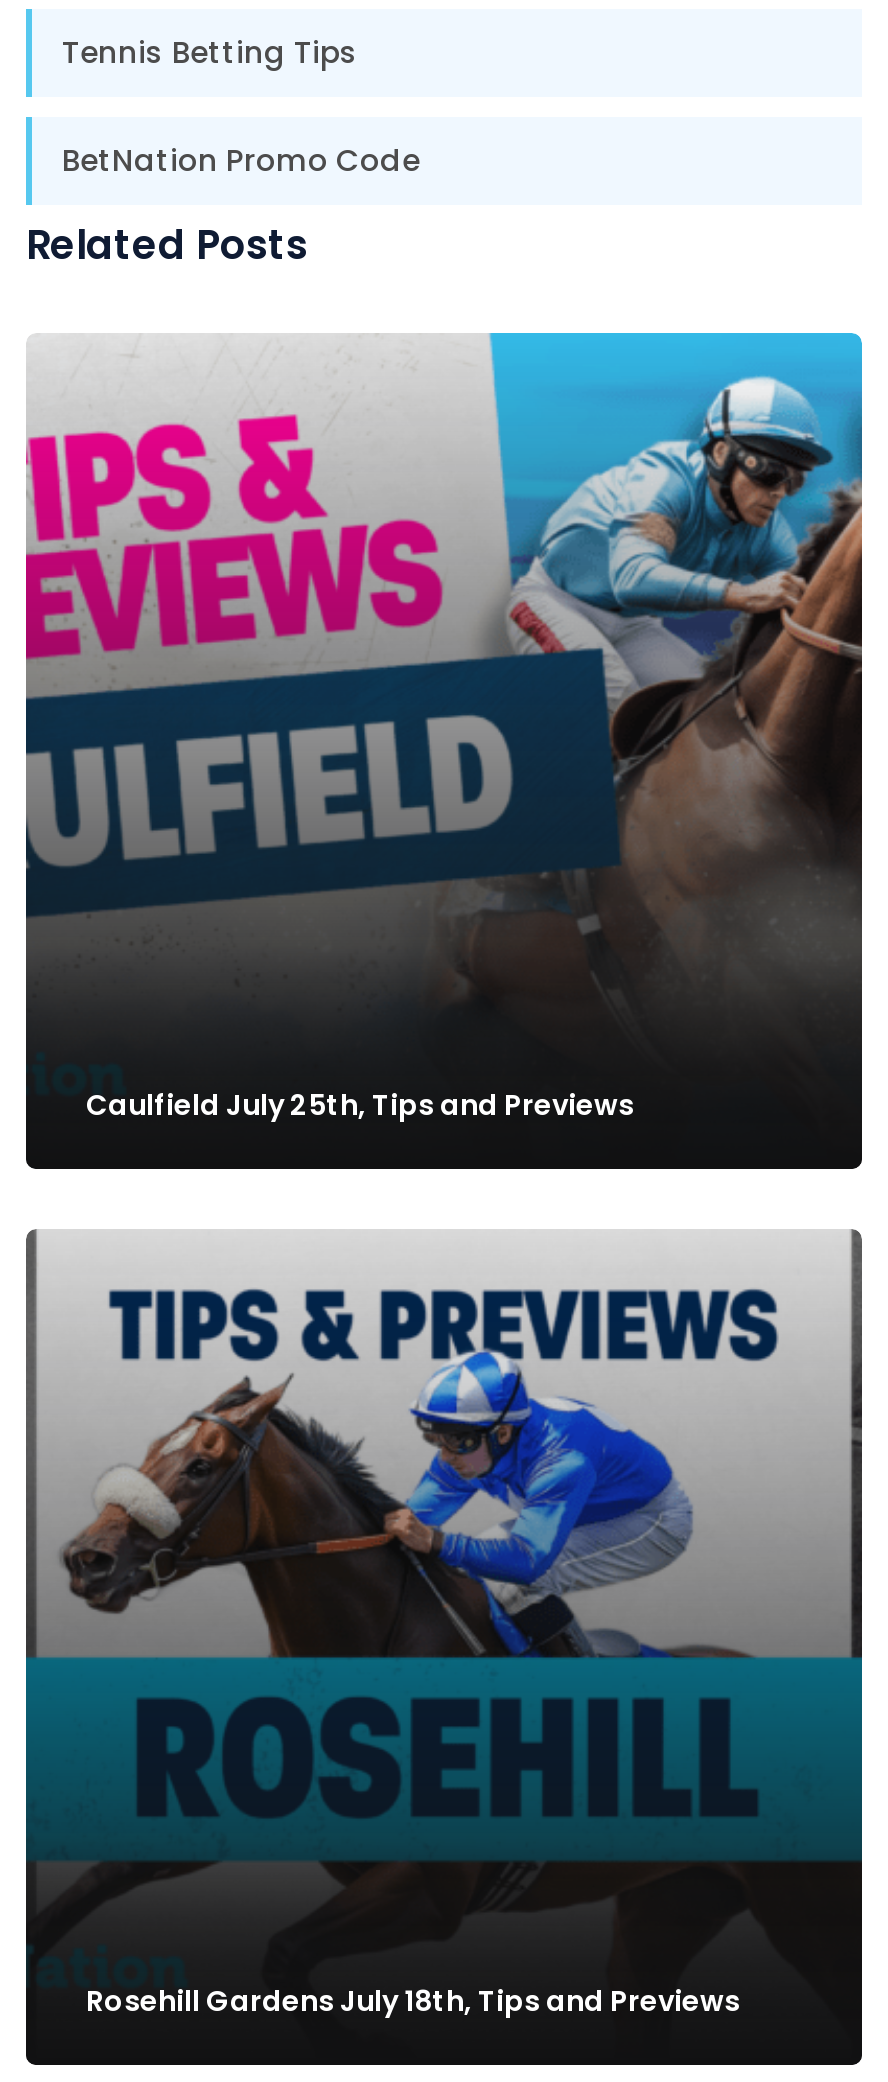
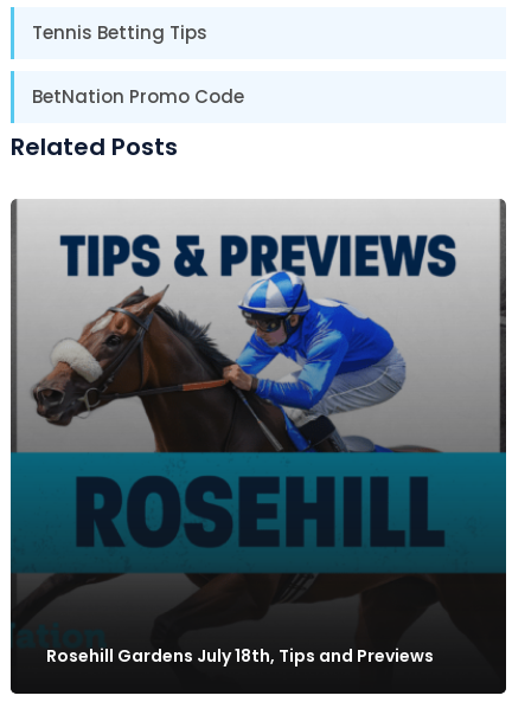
[24,331,864,1001] [image] -> none
[86,1085,634,1125] Caulfield July 25th, Tips and Previews -> none

